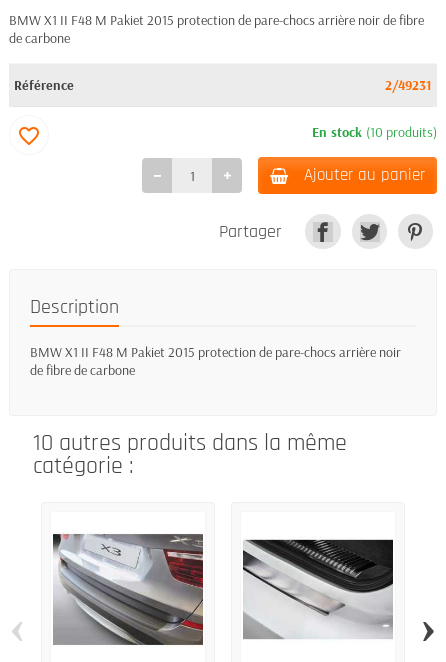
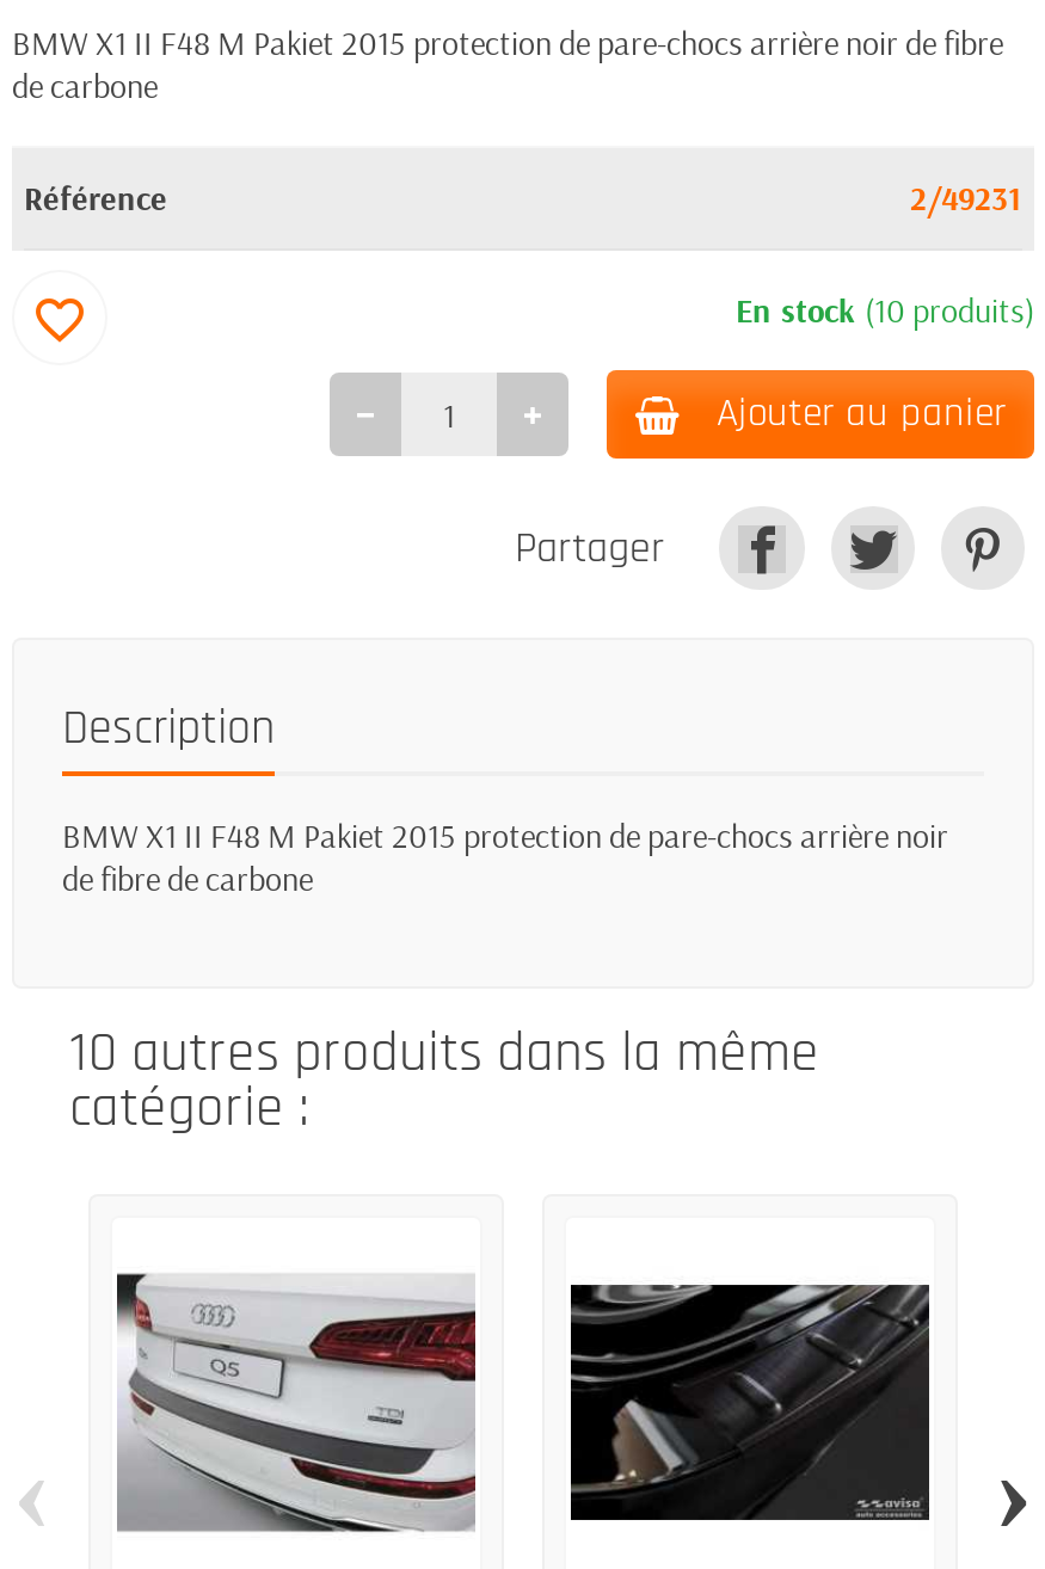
[53,533,204,646] [image] -> [119,1270,475,1536] [image]
[243,539,393,639] [image] -> [568,1285,929,1521] [image]

